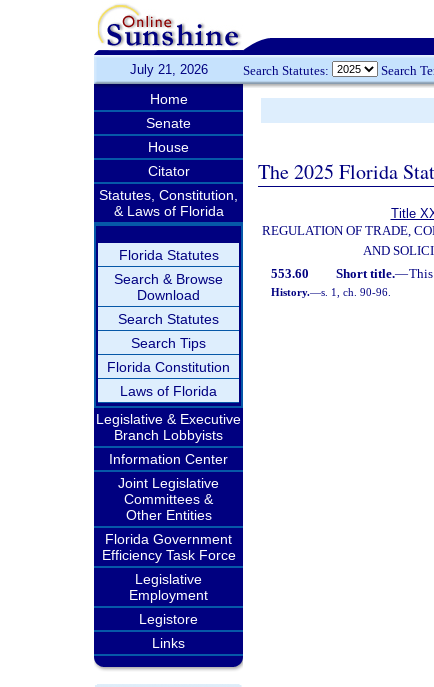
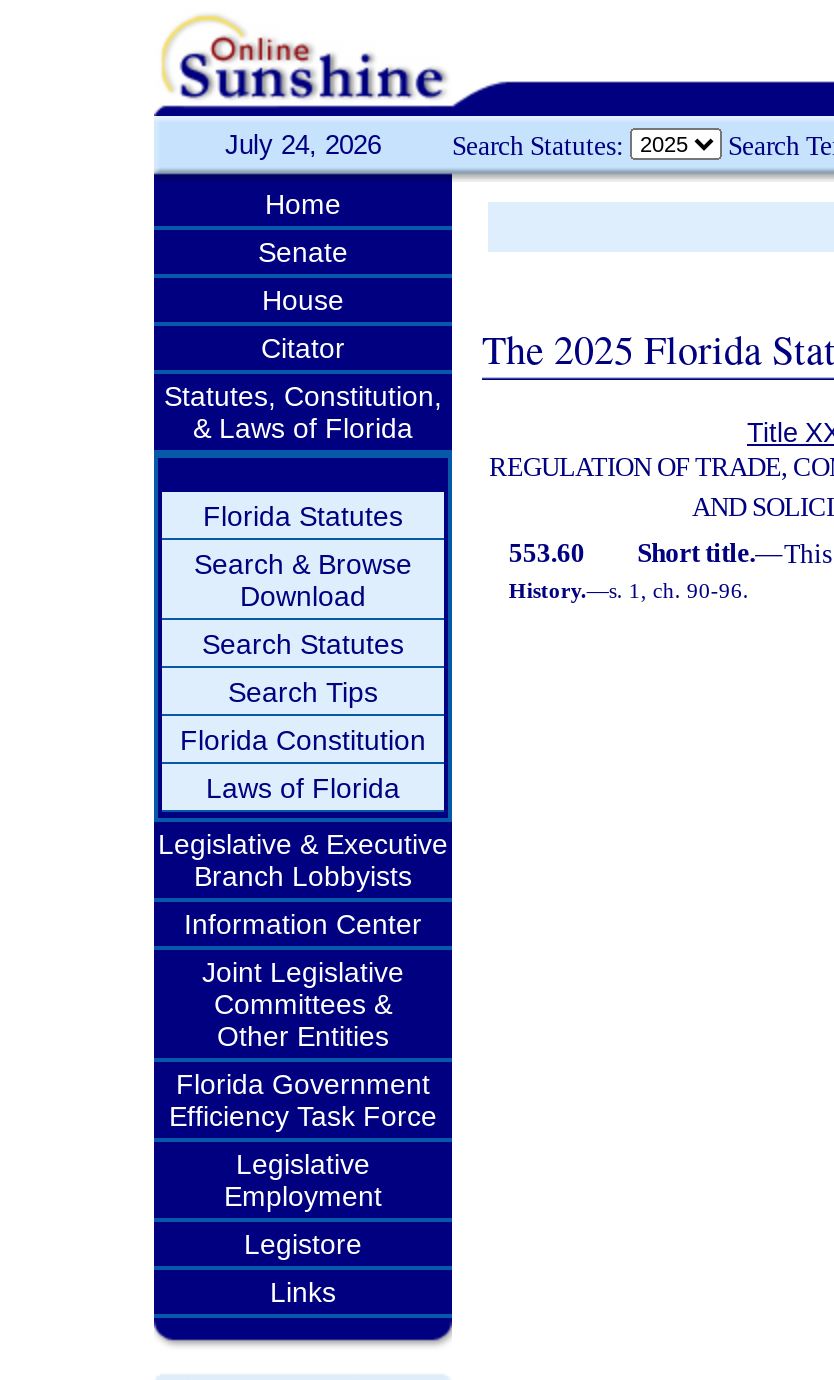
[129,62,207,77] July 21, 2026 -> [225,130,381,160] July 24, 2026

